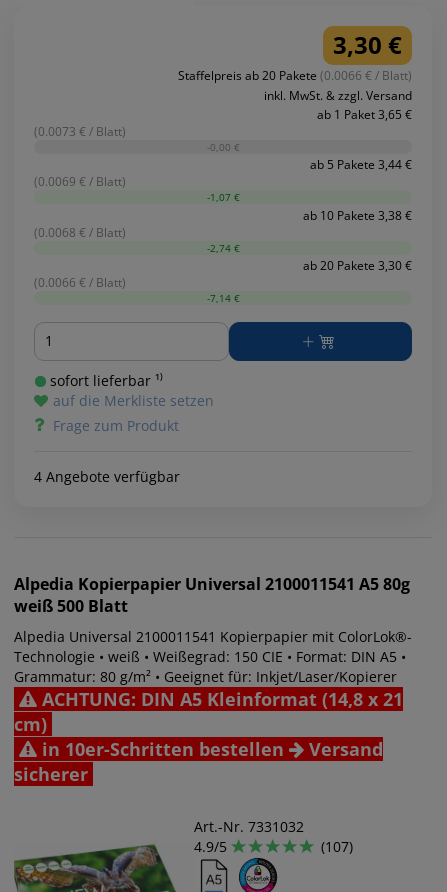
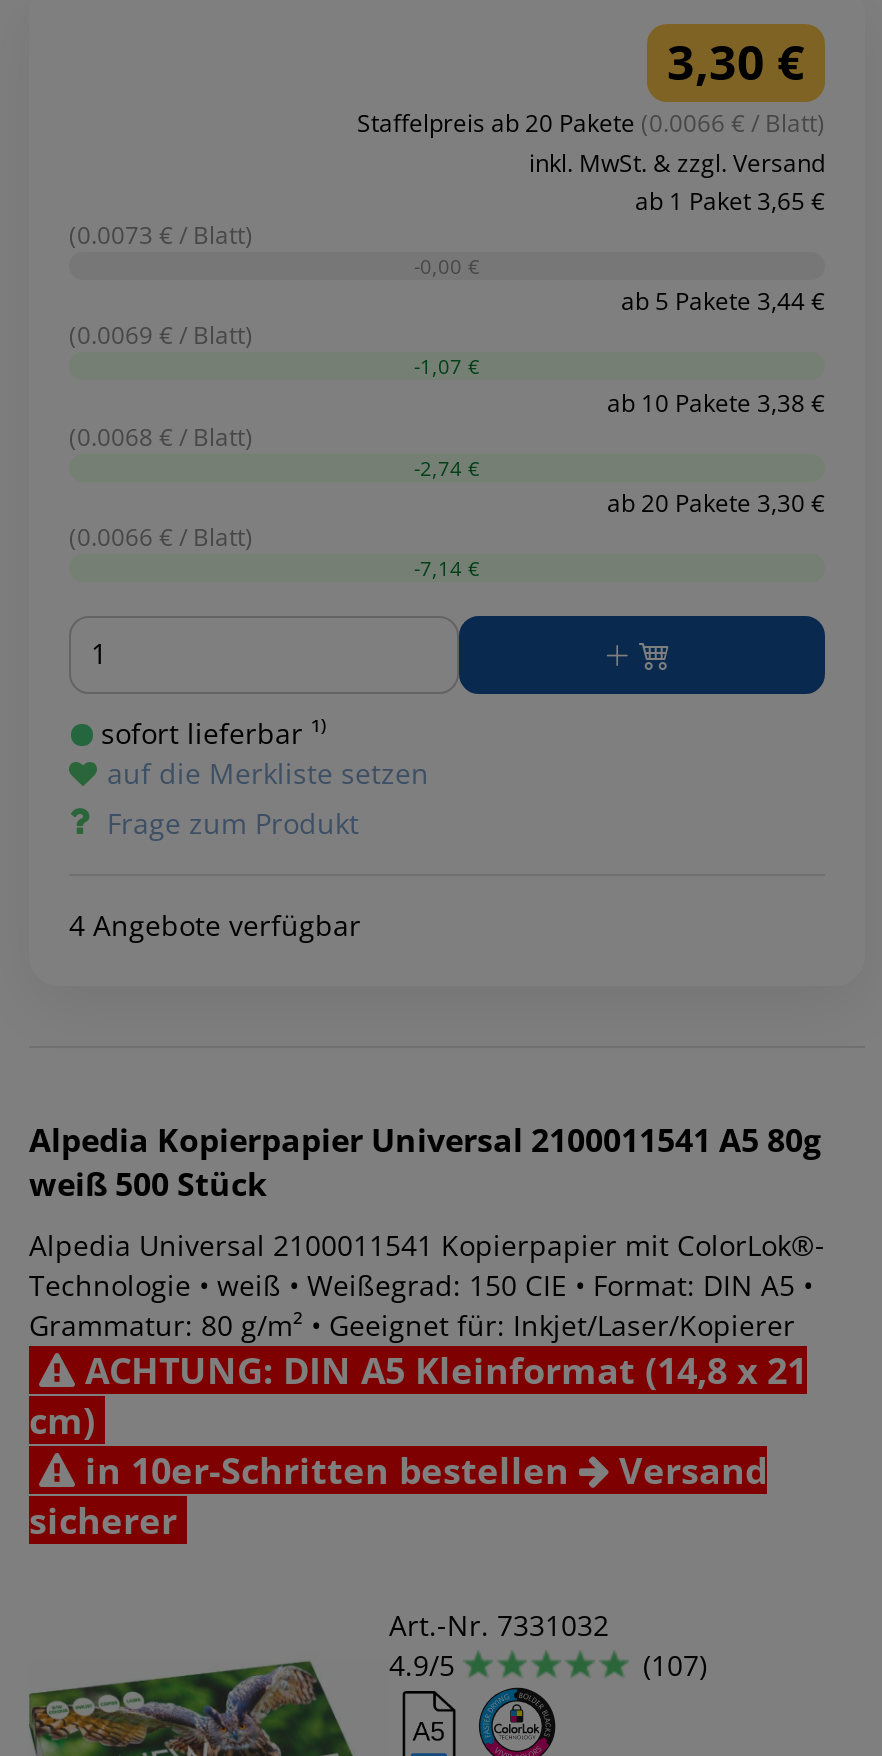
[14,595,128,617] weiß 500 Blatt -> [29,1161,267,1205] weiß 500 Stück

